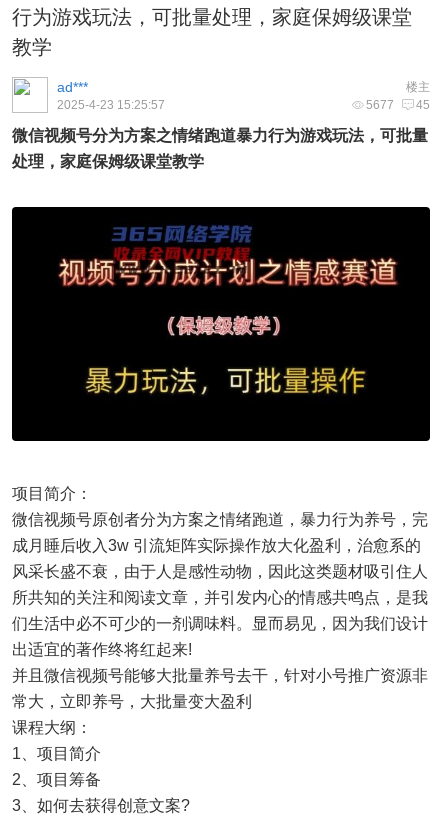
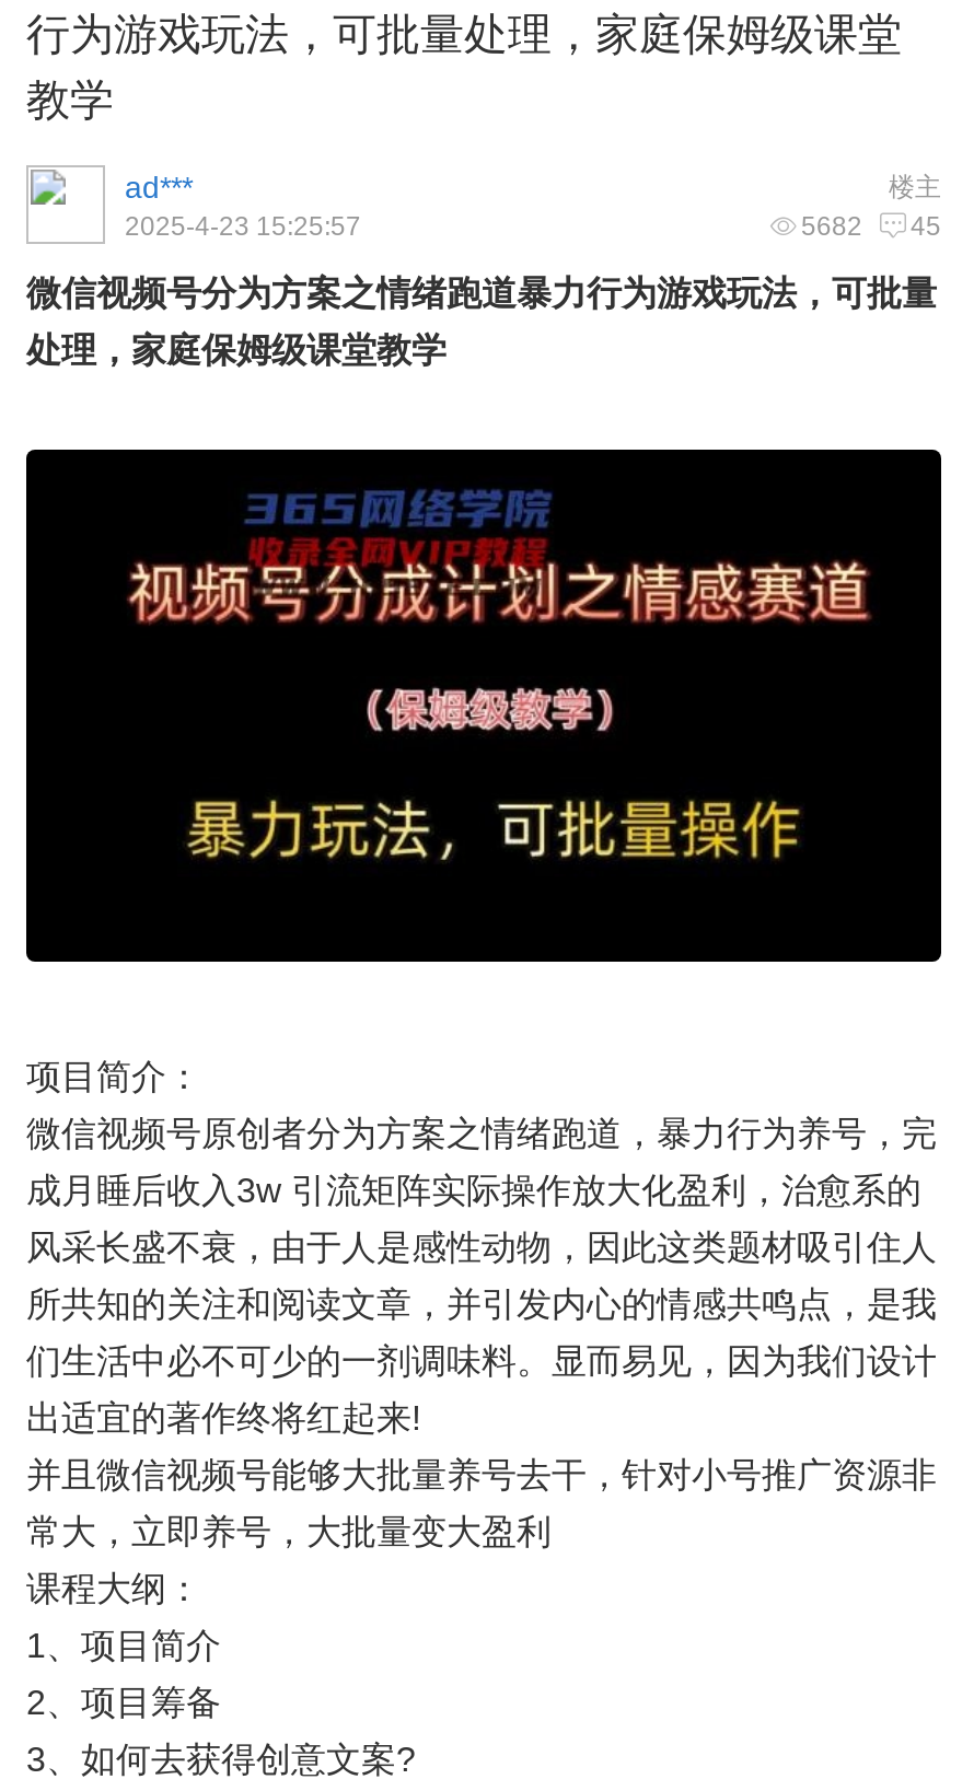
[366,98,430,112] 5677 45 -> [801,211,941,242] 5682 45

